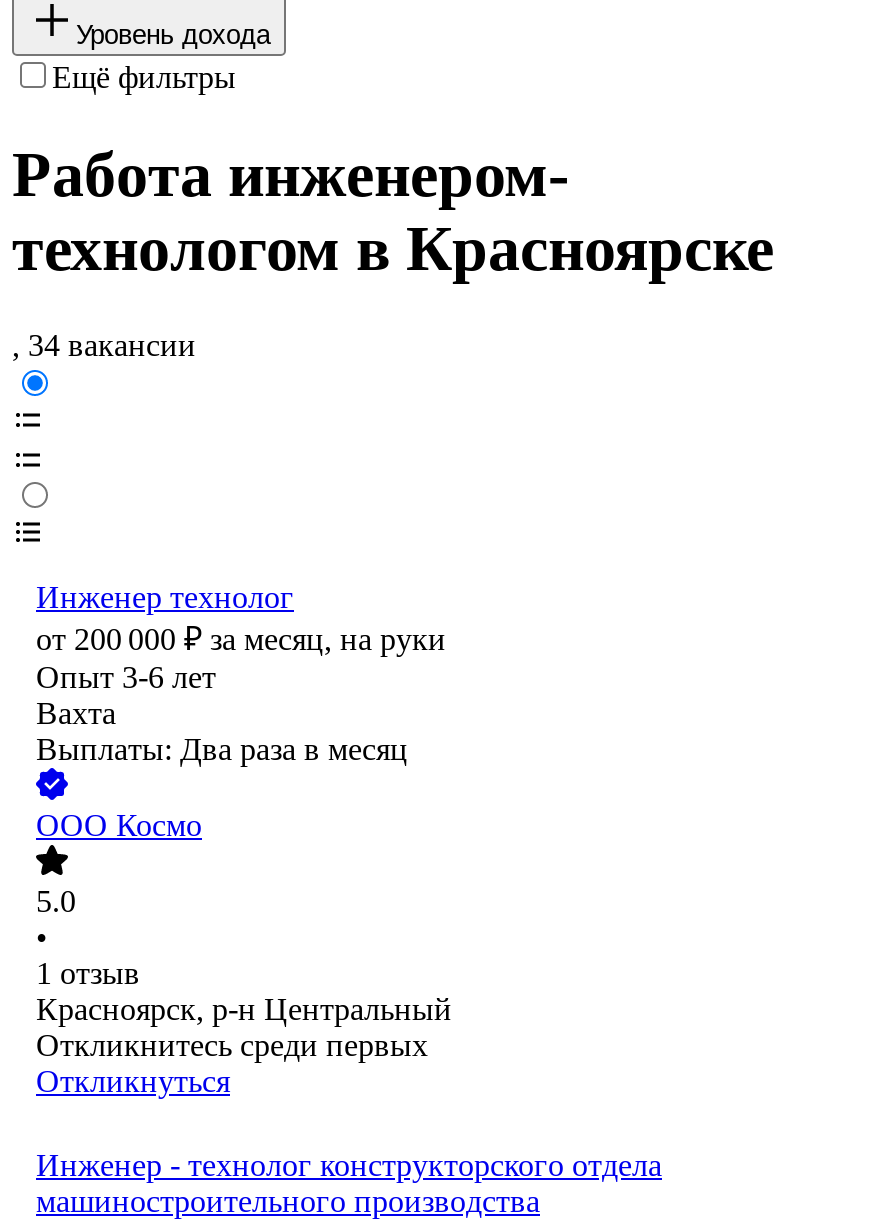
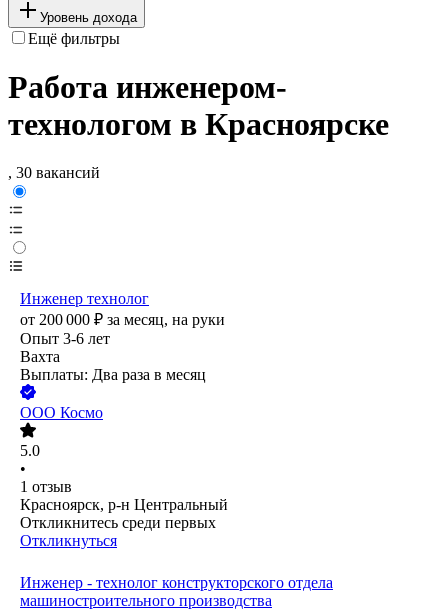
[12,329,196,363] , 34 вакансии -> [8,164,100,181] , 30 вакансий

